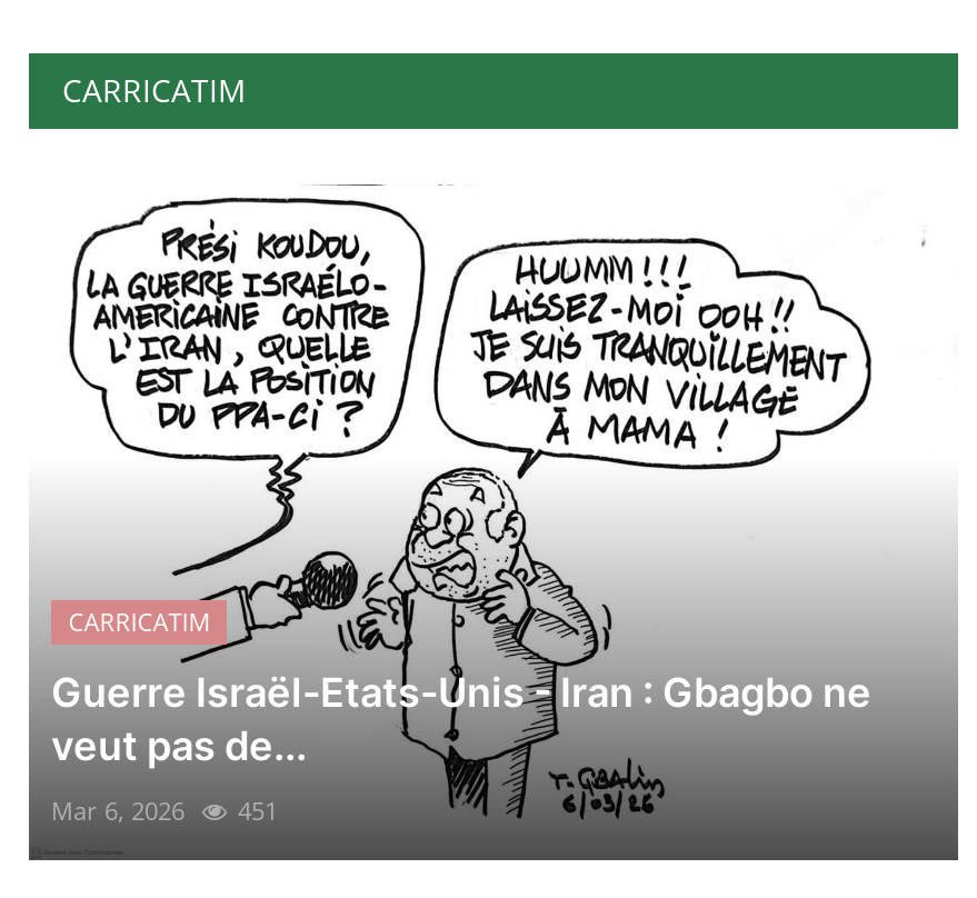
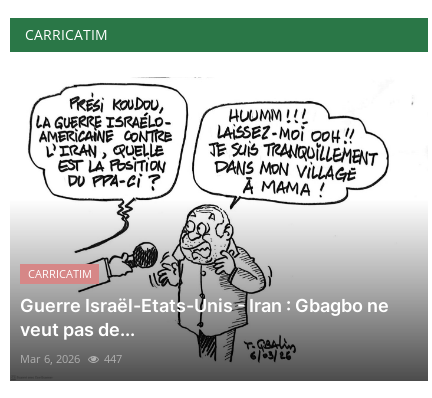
[51,793,278,826] Mar 6, 2026 451 -> [20,351,122,366] Mar 6, 2026 447

